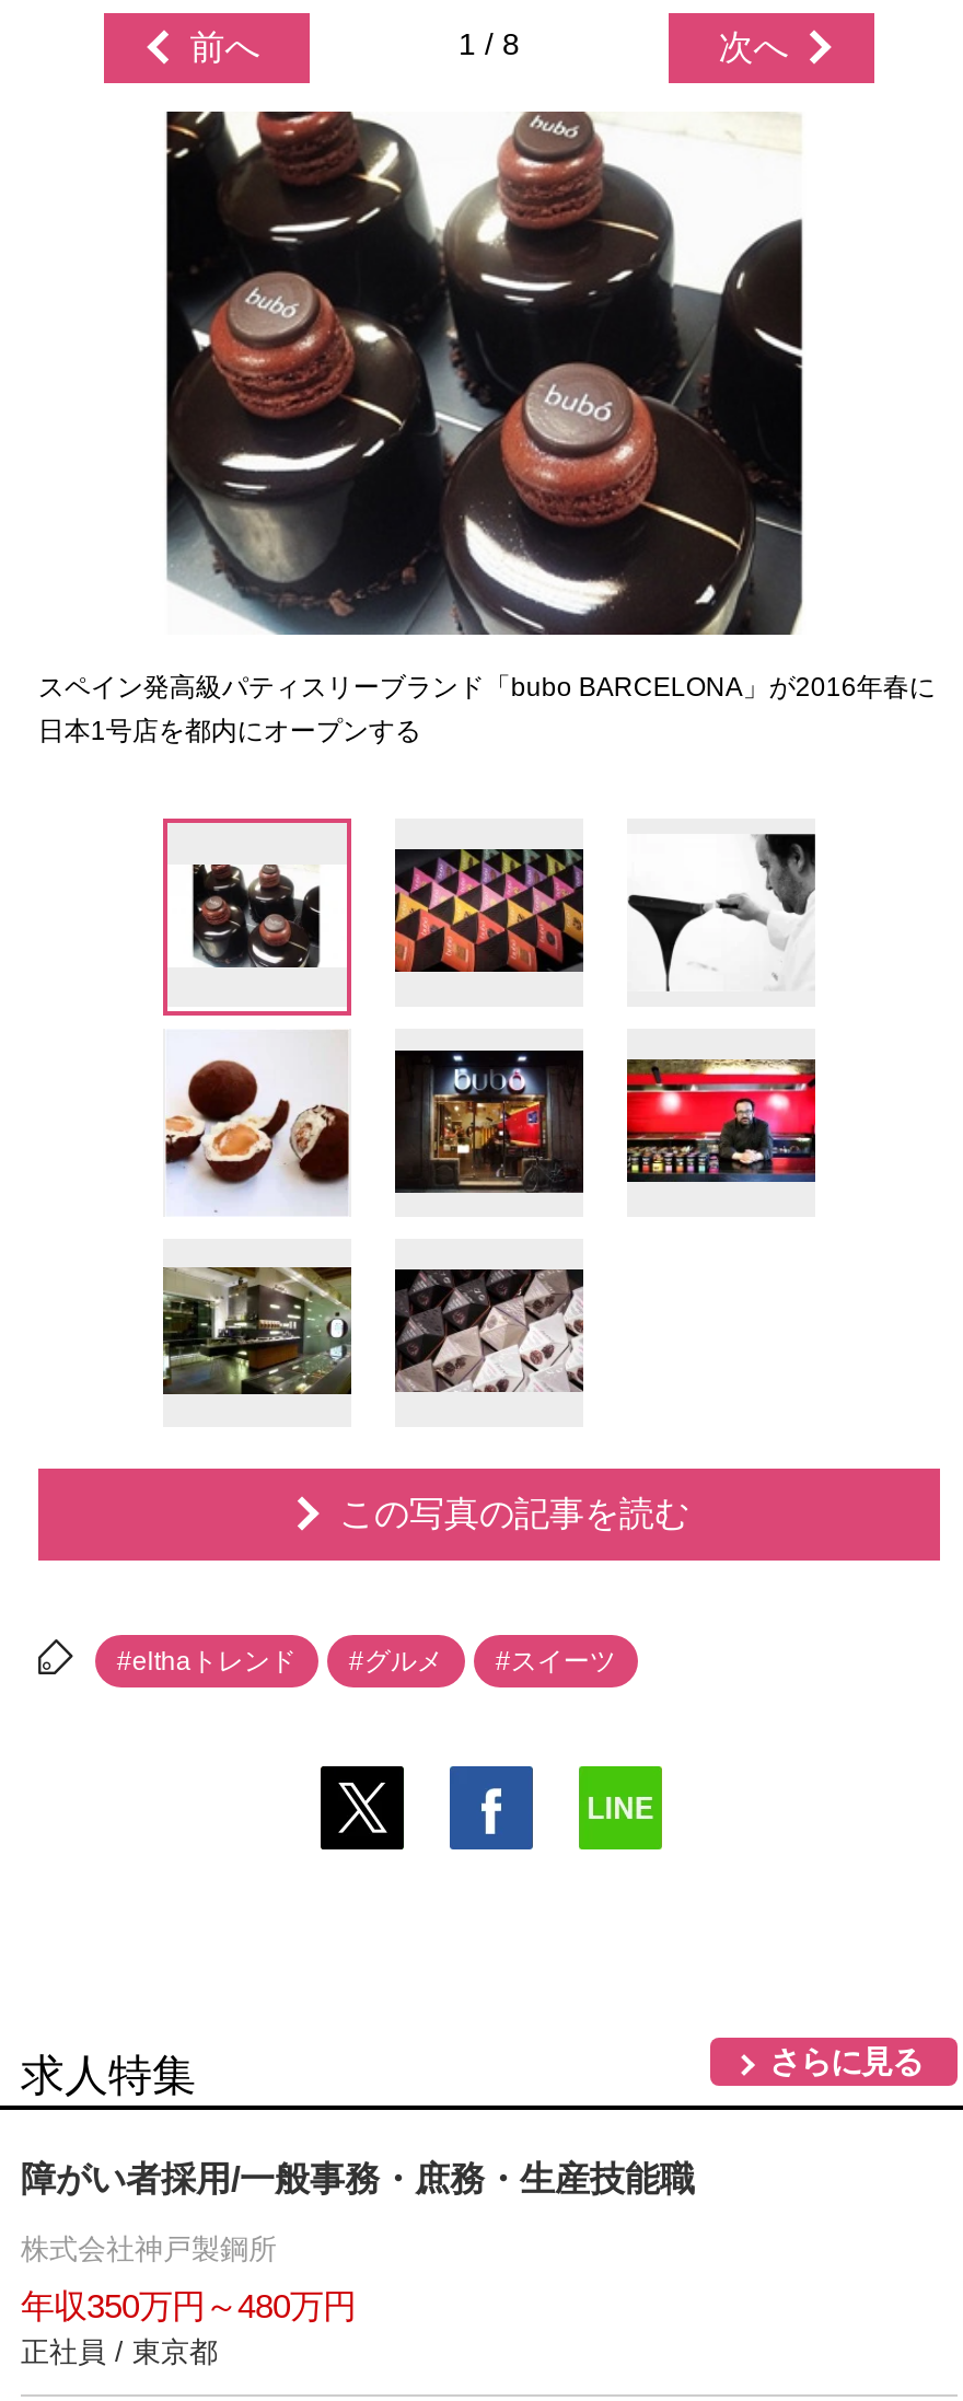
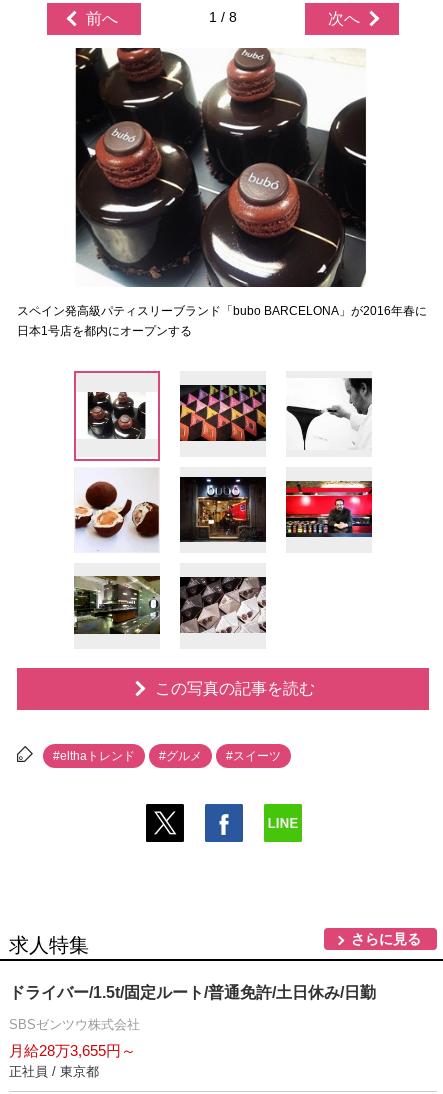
[21,2159,695,2196] 障がい者採用/一般事務・庶務・生産技能職 -> [9,983,376,1000] ドライバー/1.5t/固定ルート/普通免許/土日休み/日勤
[21,2231,277,2264] 株式会社神戸製鋼所 -> [9,1016,140,1031] SBSゼンツウ株式会社
[21,2286,356,2323] 年収350万円～480万円 -> [9,1041,136,1058] 月給28万3,655円～

